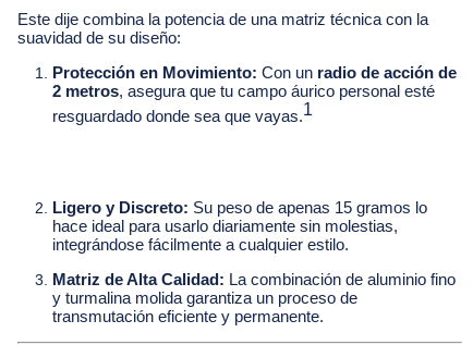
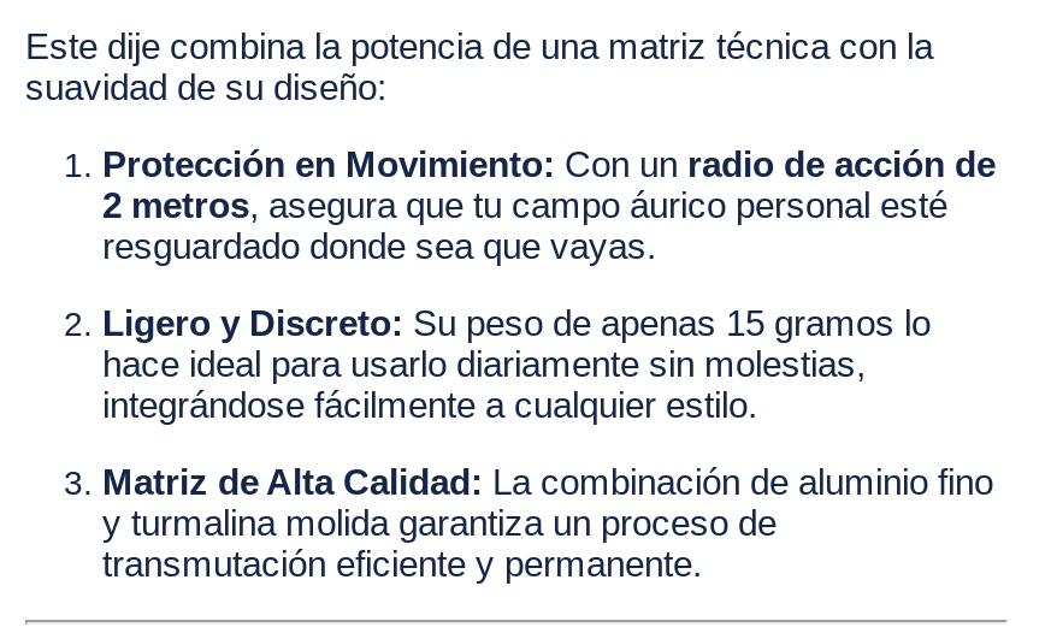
[52,100,313,125] resguardado donde sea que vayas. 1 -> [102,224,656,265] resguardado donde sea que vayas.

